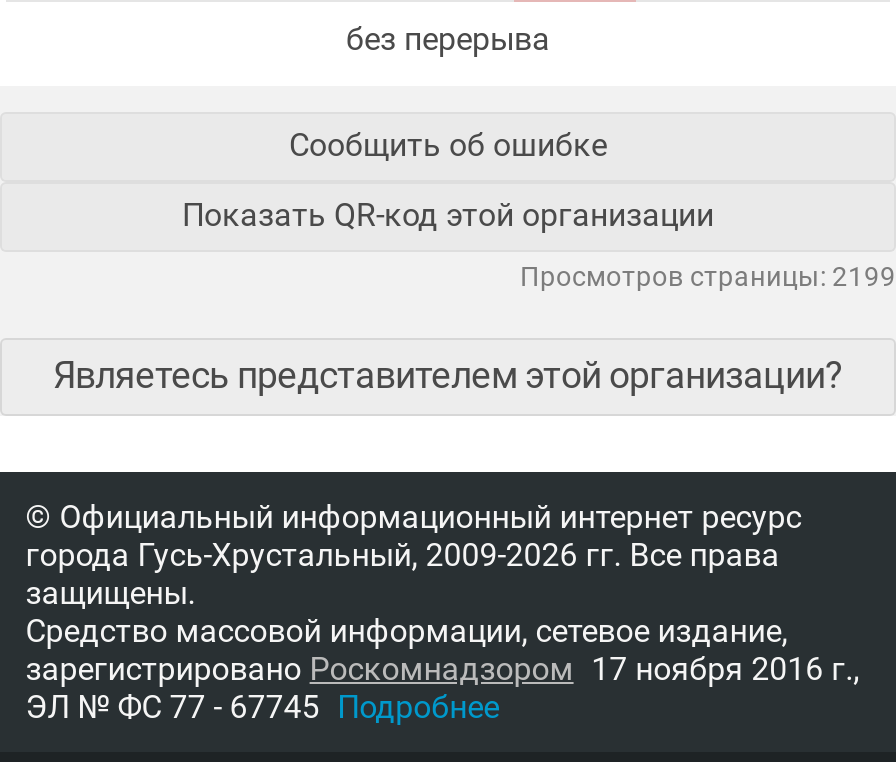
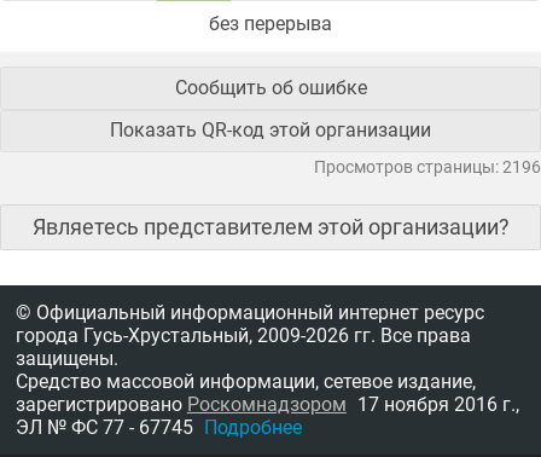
[520,259,896,291] Просмотров страницы: 2199 -> [314,157,541,176] Просмотров страницы: 2196

